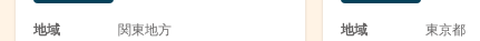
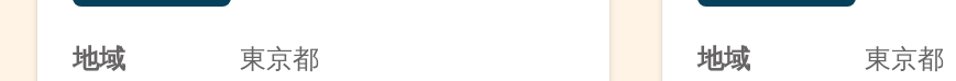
[118,23,172,38] 関東地方 -> [240,45,319,75] 東京都

